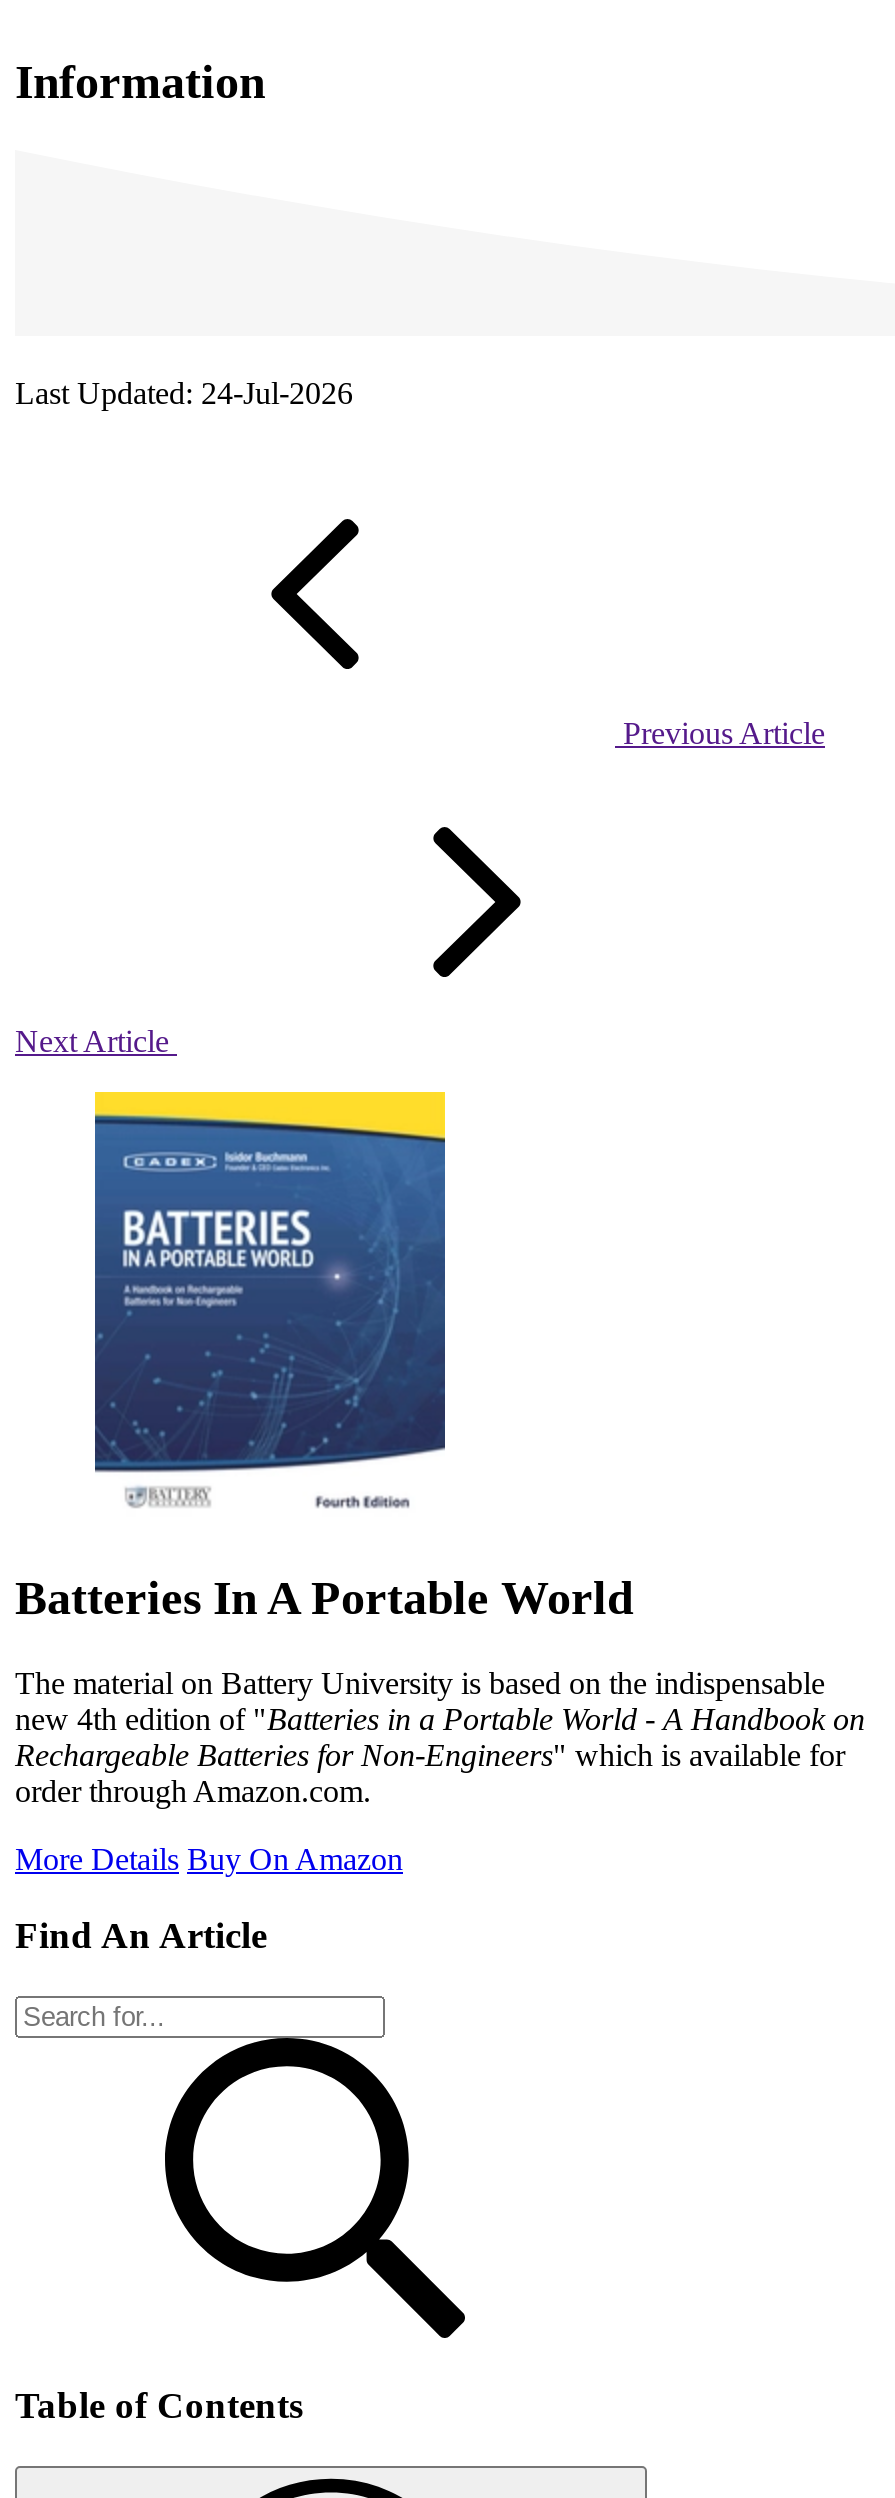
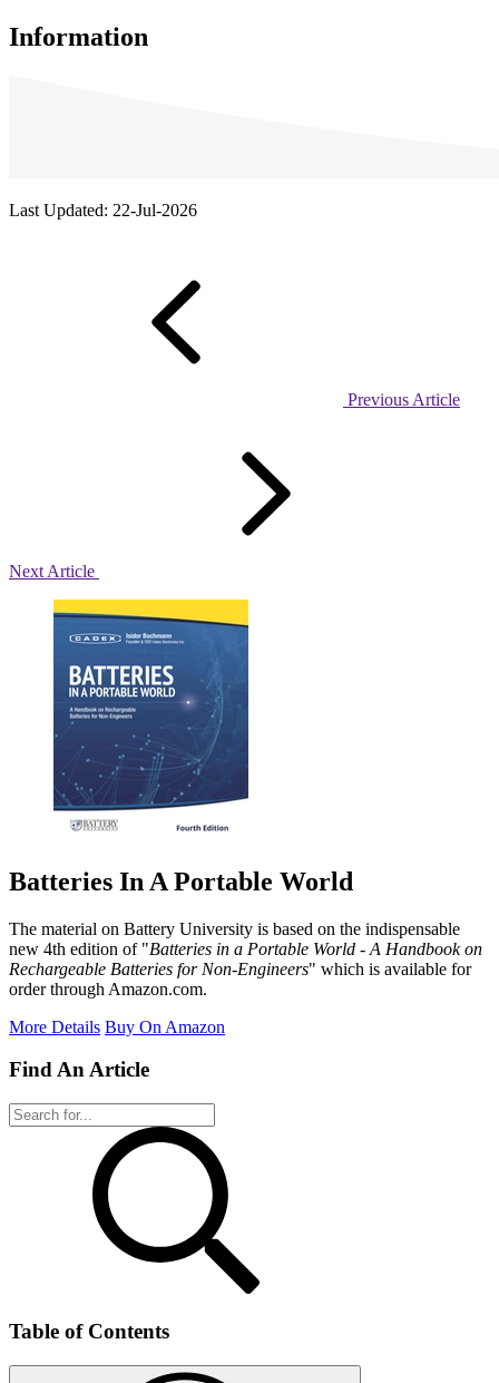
[15,376,353,410] Last Updated: 24-Jul-2026 -> [9,200,197,219] Last Updated: 22-Jul-2026

